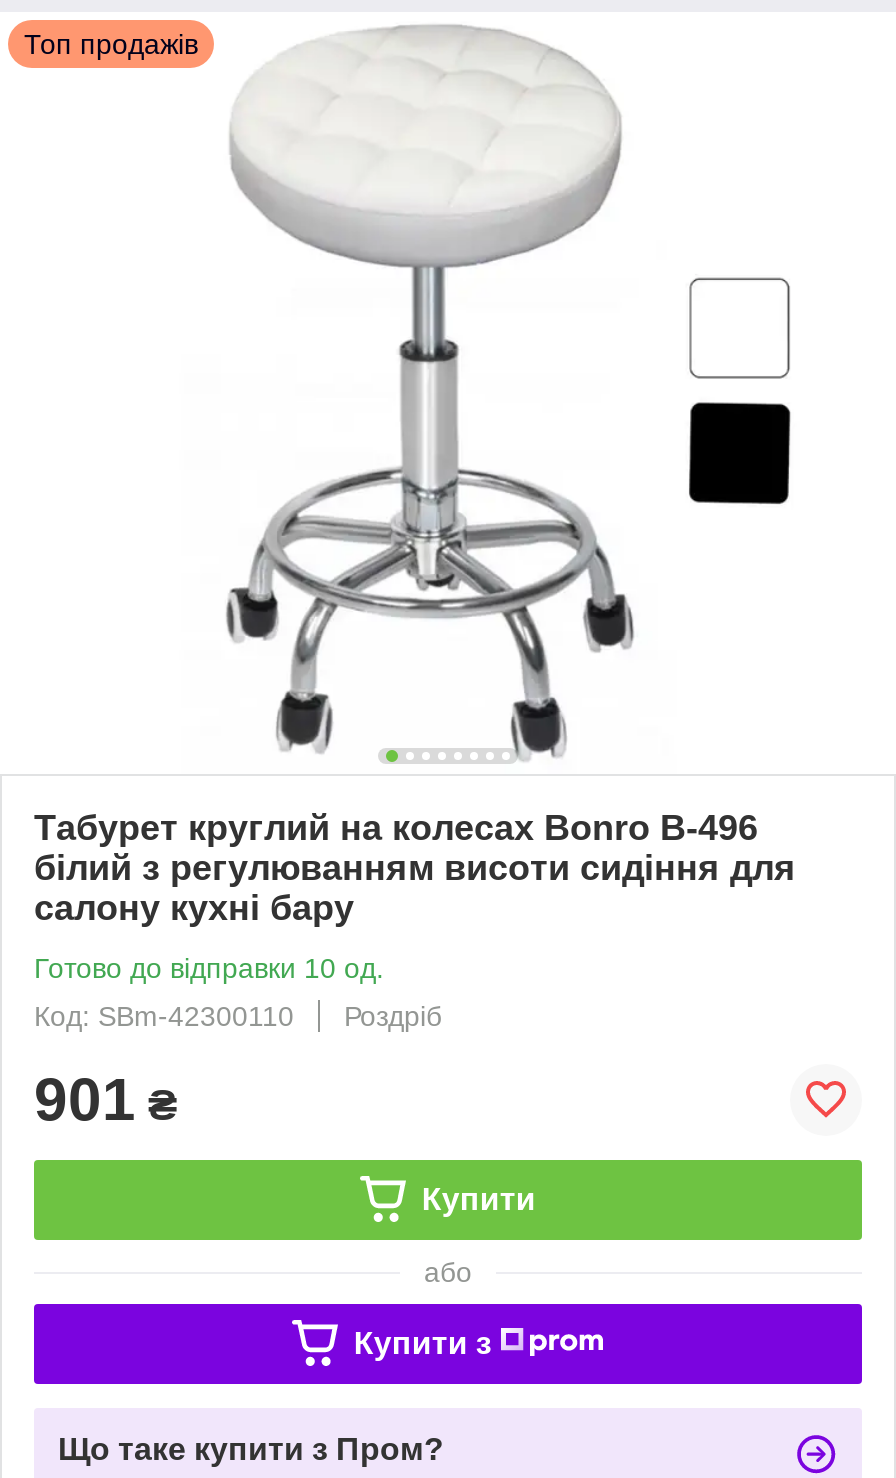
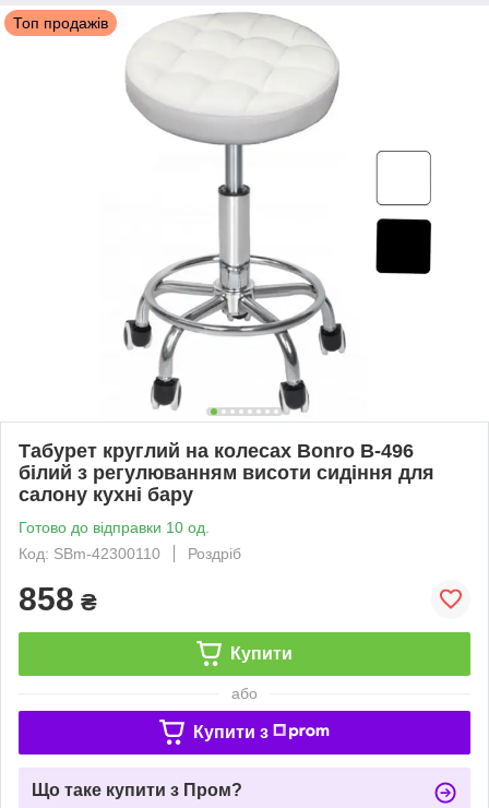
[34,1066,178,1132] 901 ₴ -> [19,581,97,617] 858 ₴

